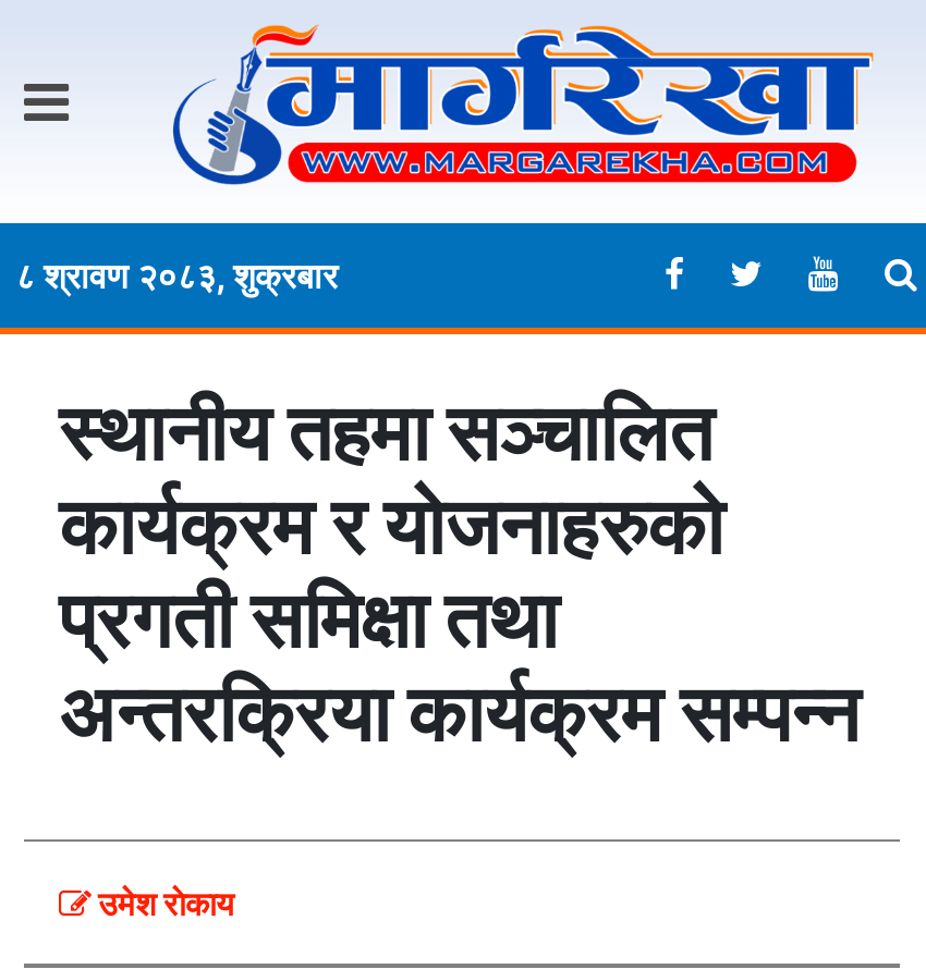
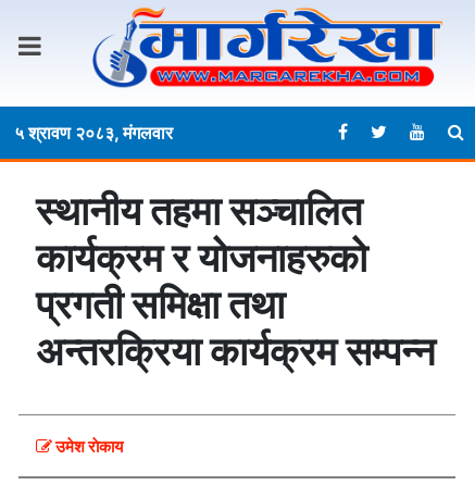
[15,254,338,298] ८ श्रावण २०८३, शुक्रबार -> [14,122,173,144] ५ श्रावण २०८३, मंगलवार

